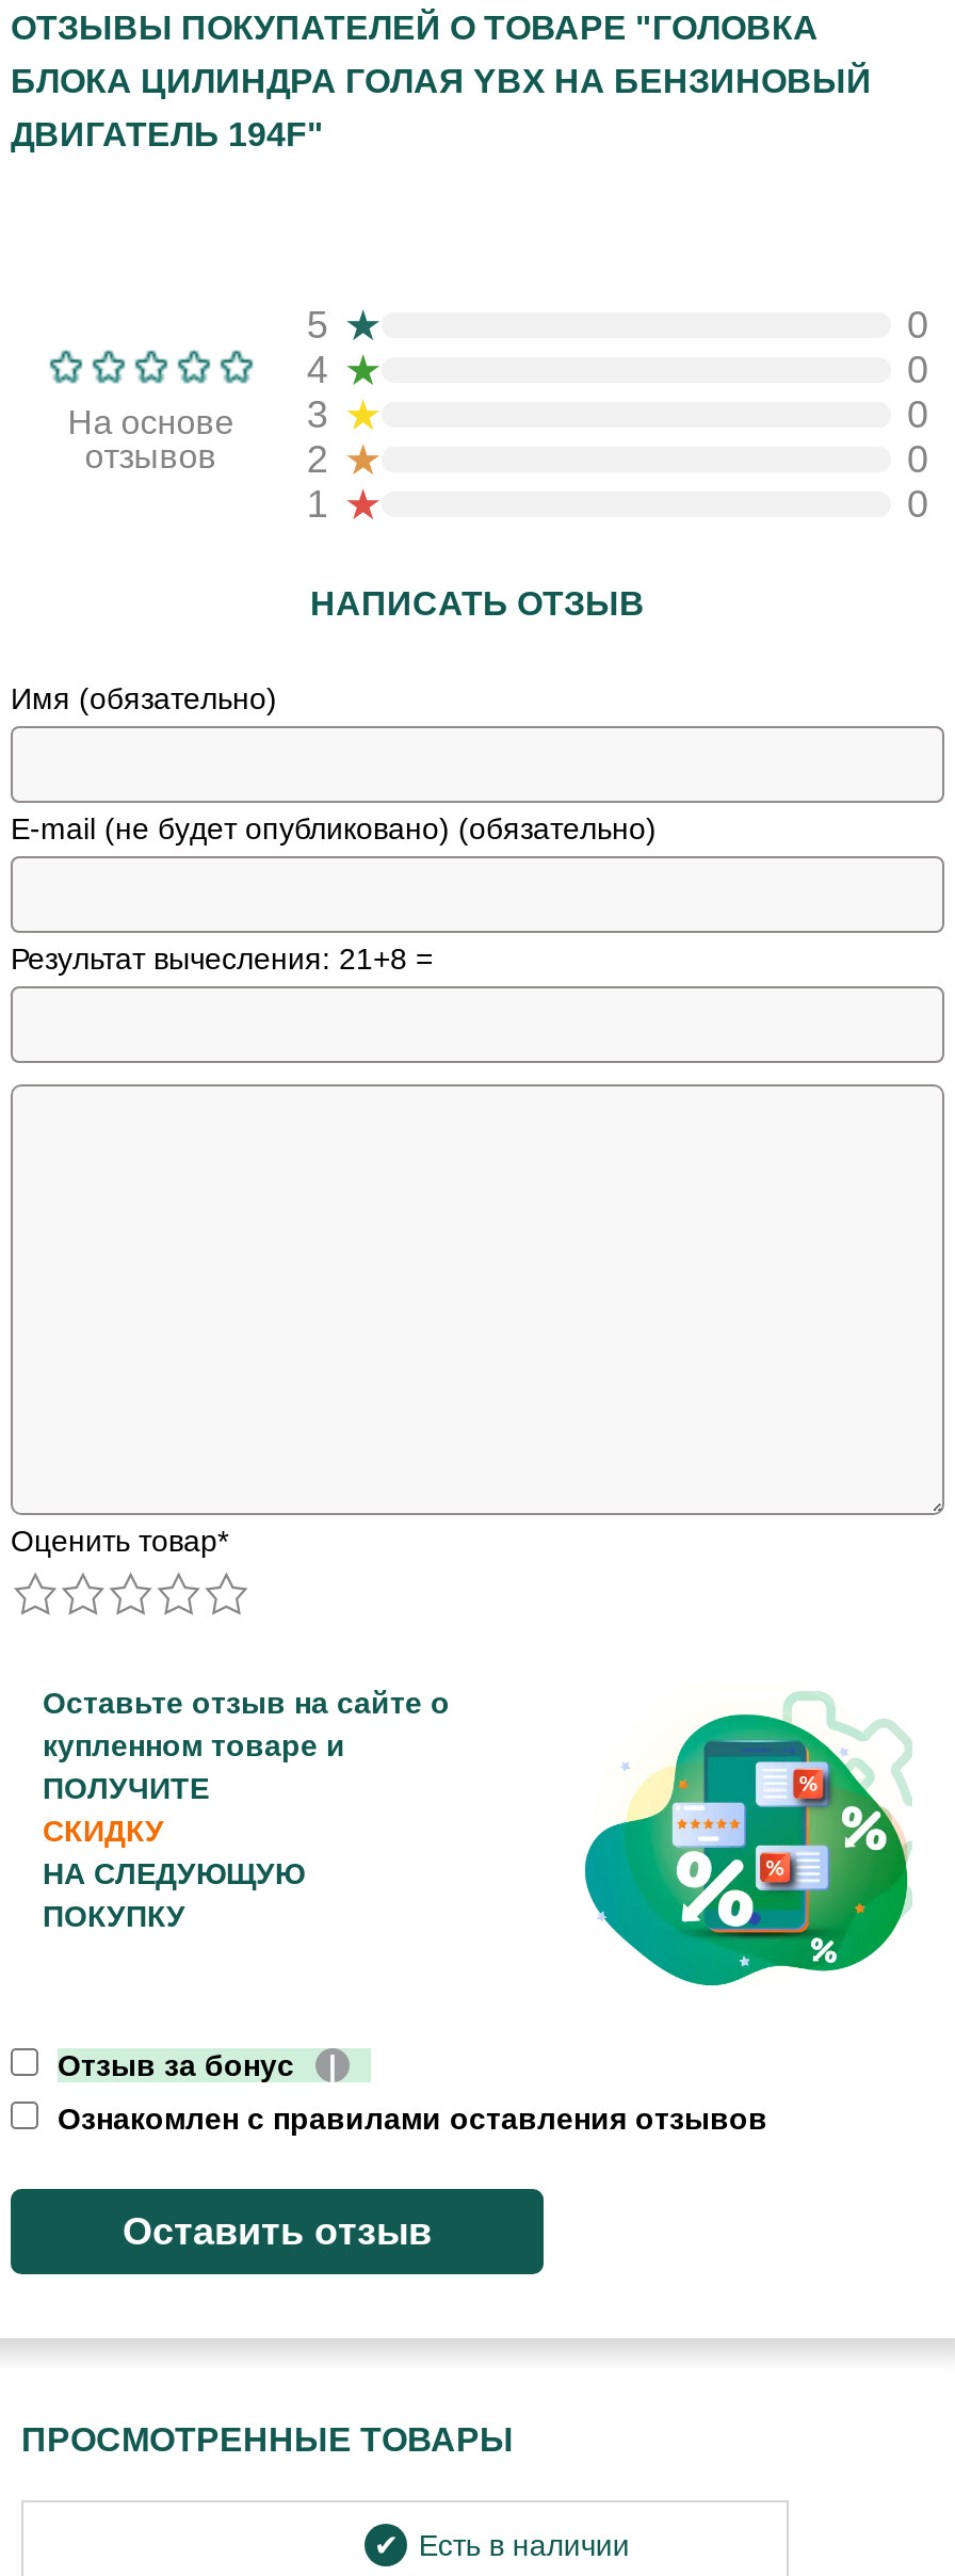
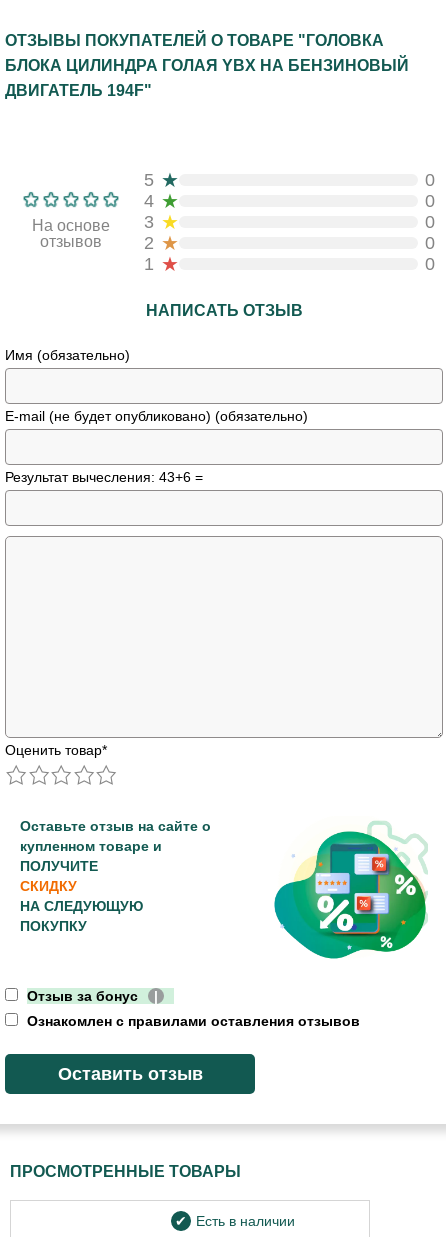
[11,942,433,976] Результат вычесления: 21+8 = -> [5,469,203,485] Результат вычесления: 43+6 =

